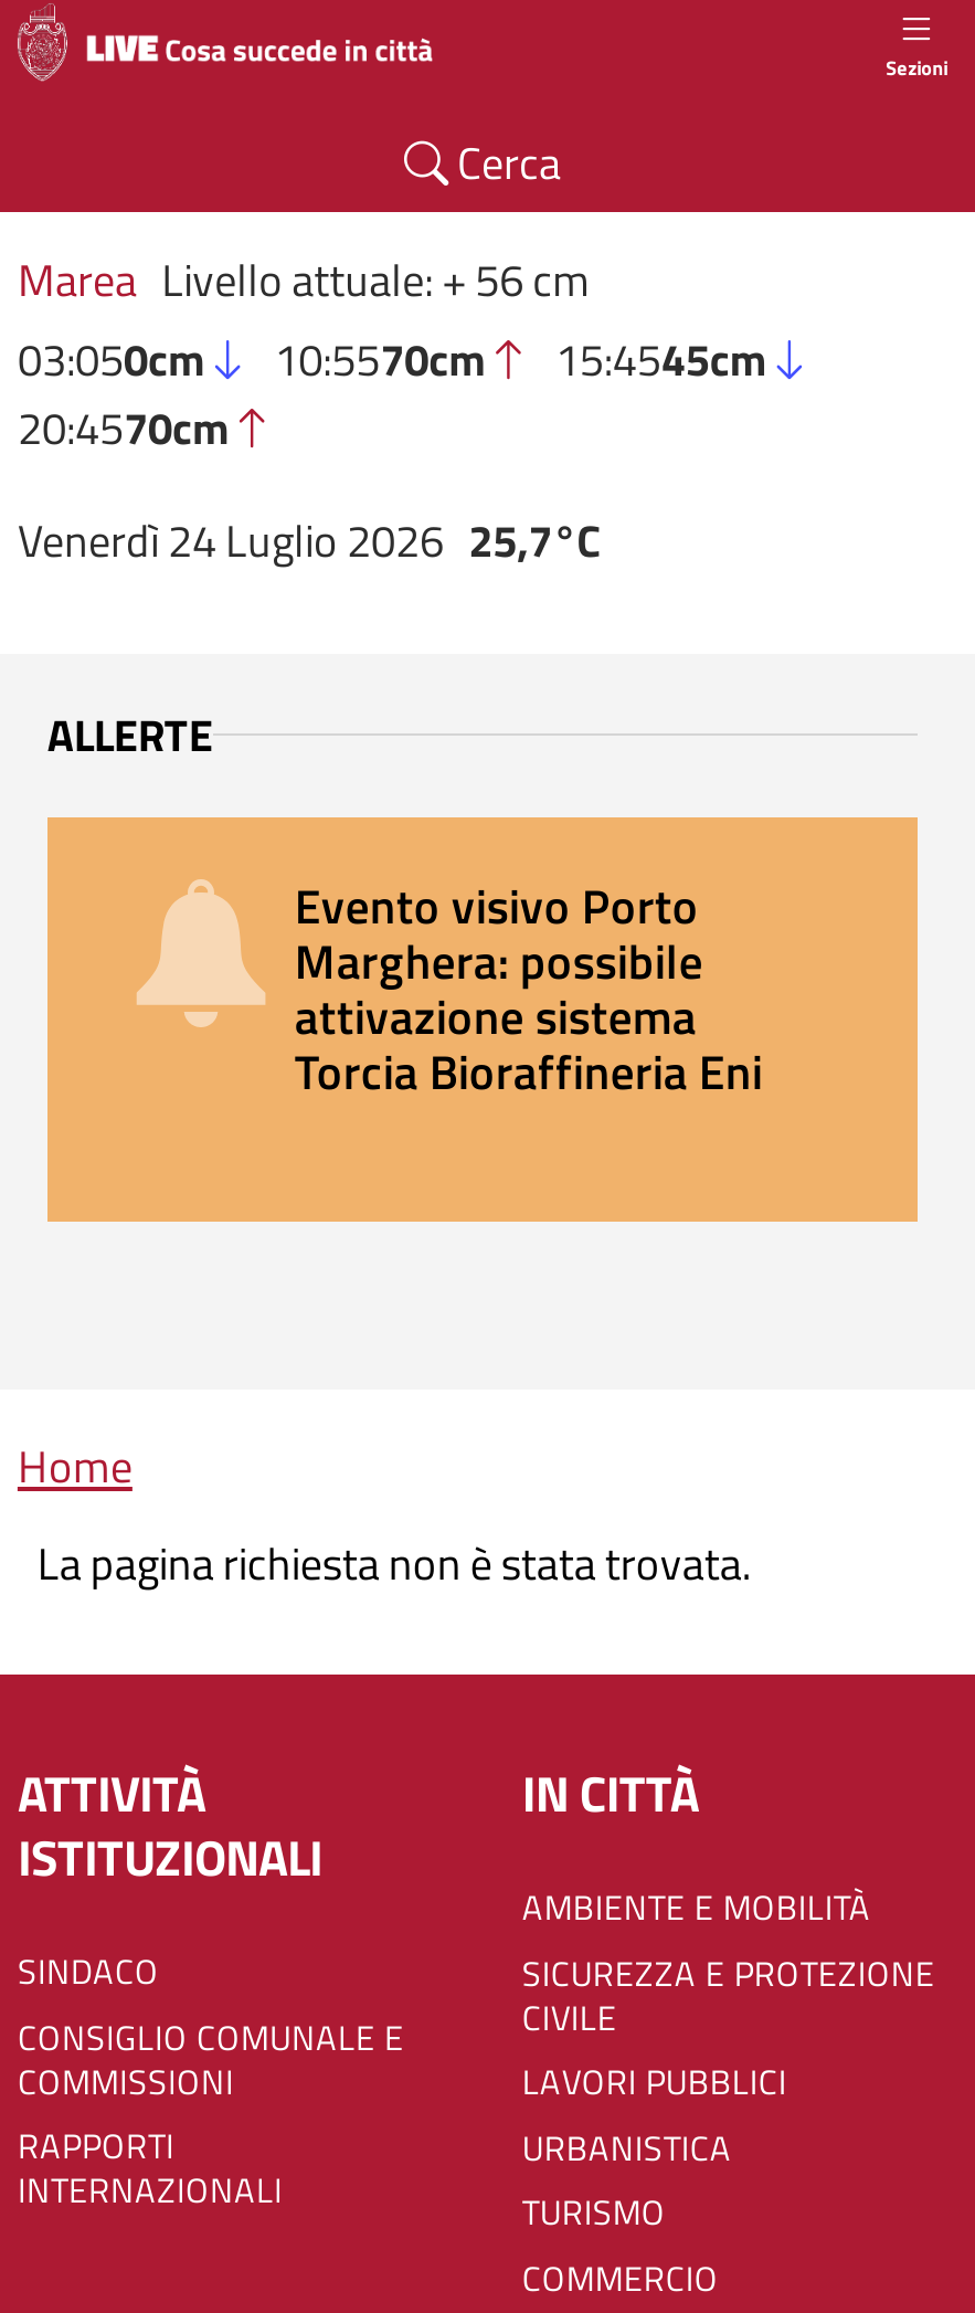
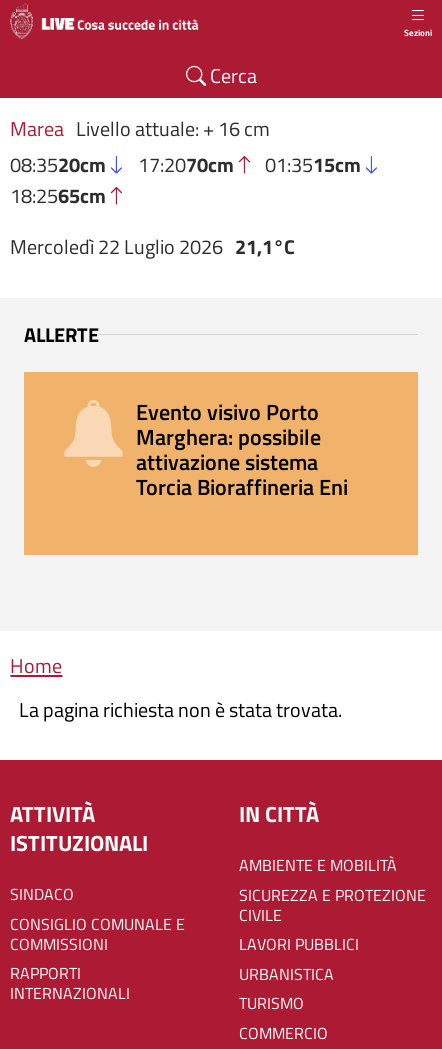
[17,245,767,462] Marea Livello attuale: + 56 cm | 03:050cm | 10:5570cm | 15:4545cm | 20:4570cm -> [10,113,361,211] Marea Livello attuale: + 16 cm | 08:3520cm | 17:2070cm | 01:3515cm | 18:2565cm
[17,507,601,575] Venerdì 24 Luglio 2026 25,7°C -> [10,231,295,262] Mercoledì 22 Luglio 2026 21,1°C

